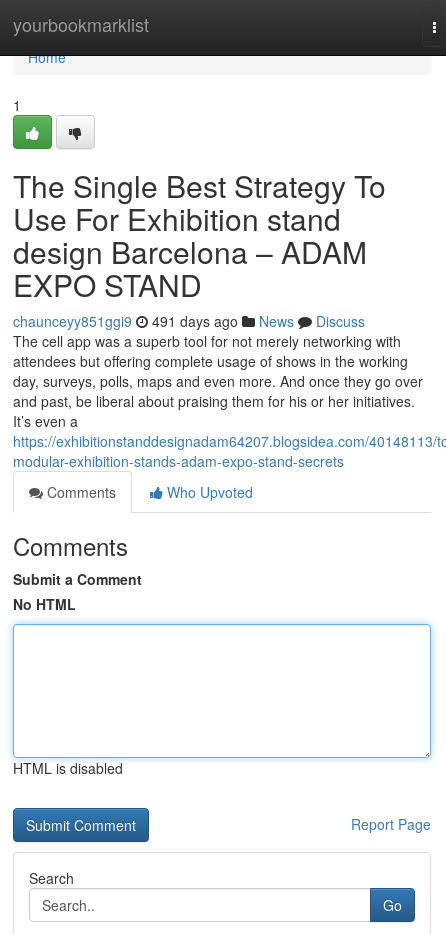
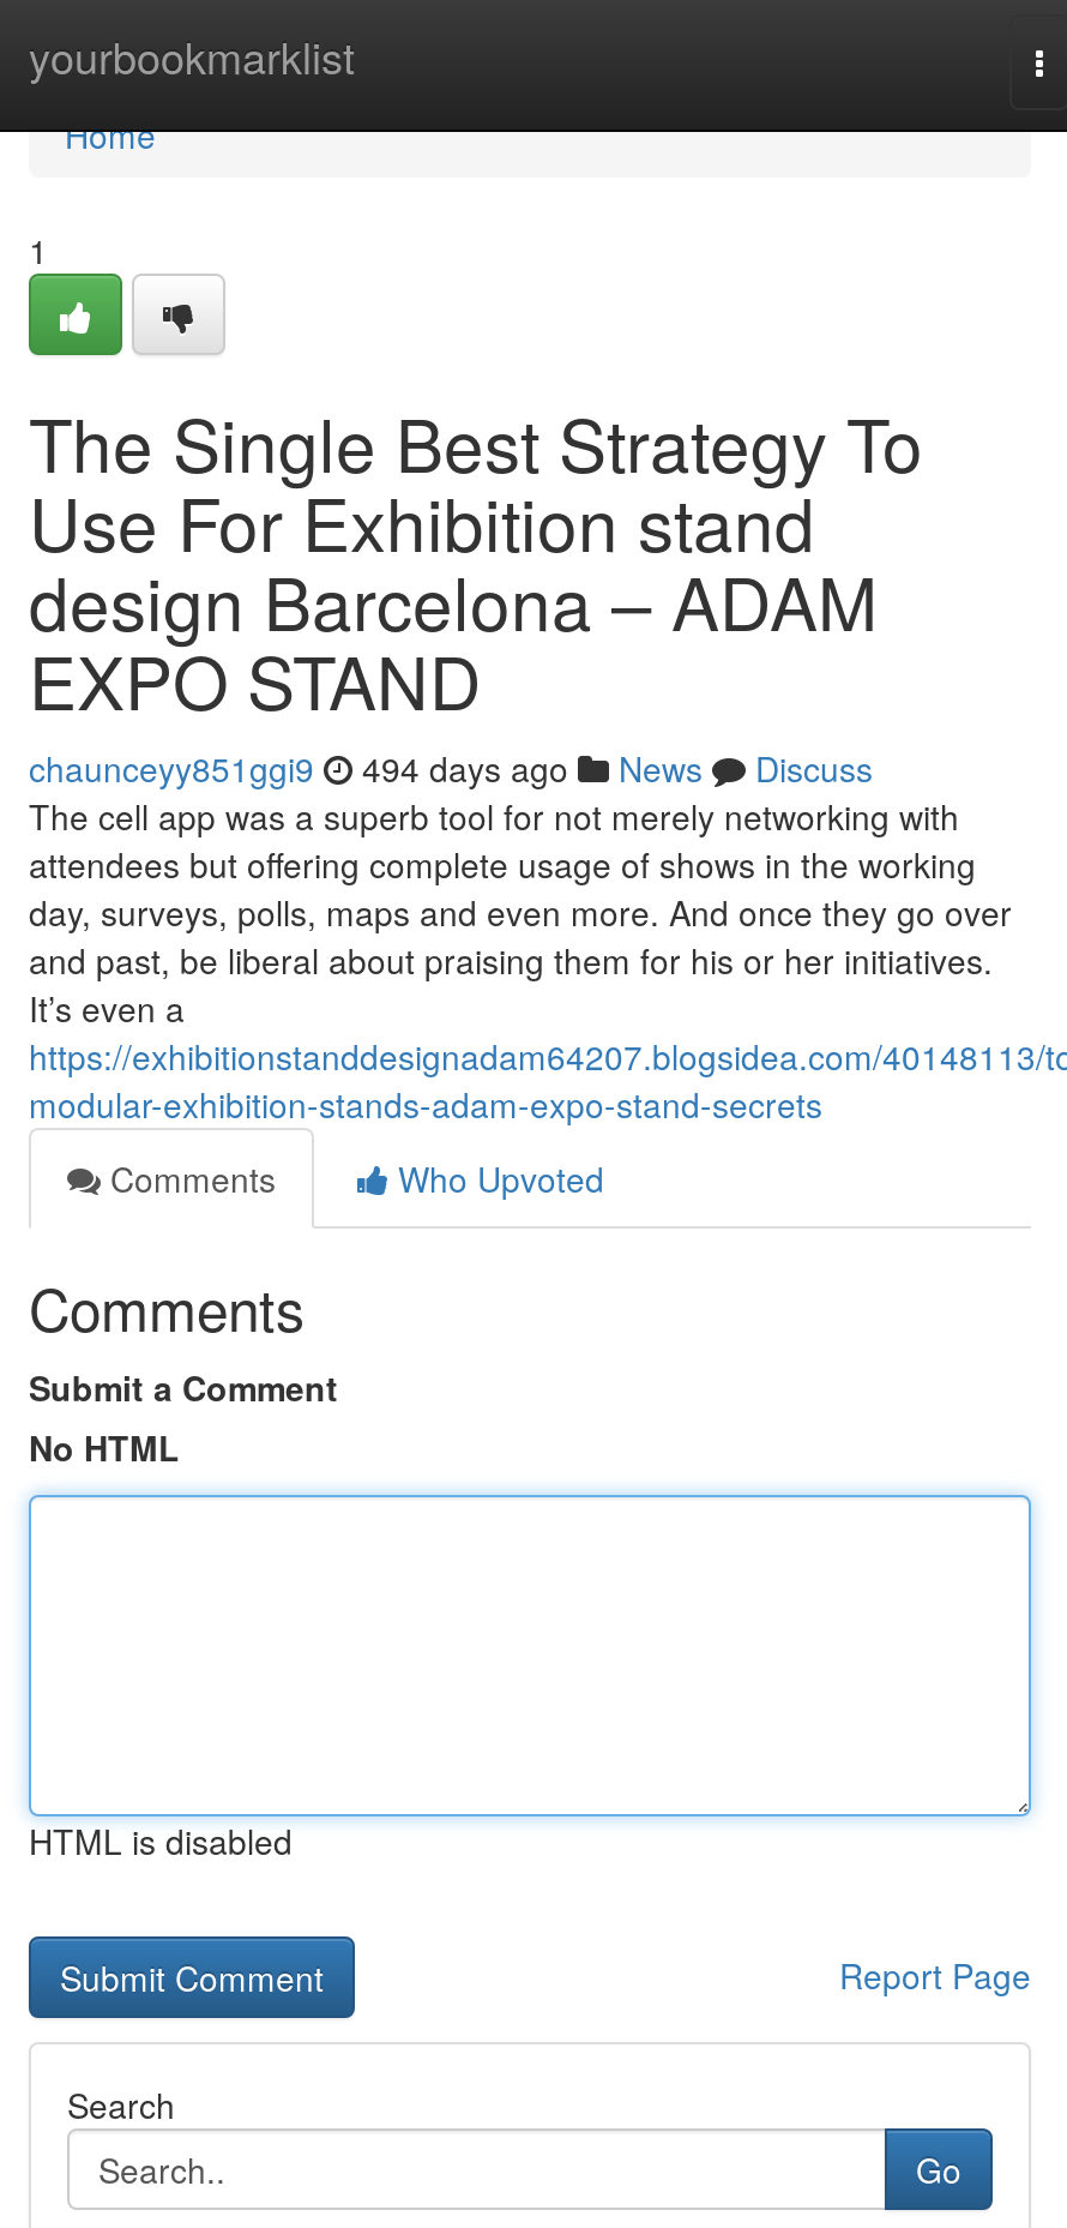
[13,311,365,331] chaunceyy851ggi9 491 days ago News Discuss -> [29,744,873,792] chaunceyy851ggi9 494 days ago News Discuss

